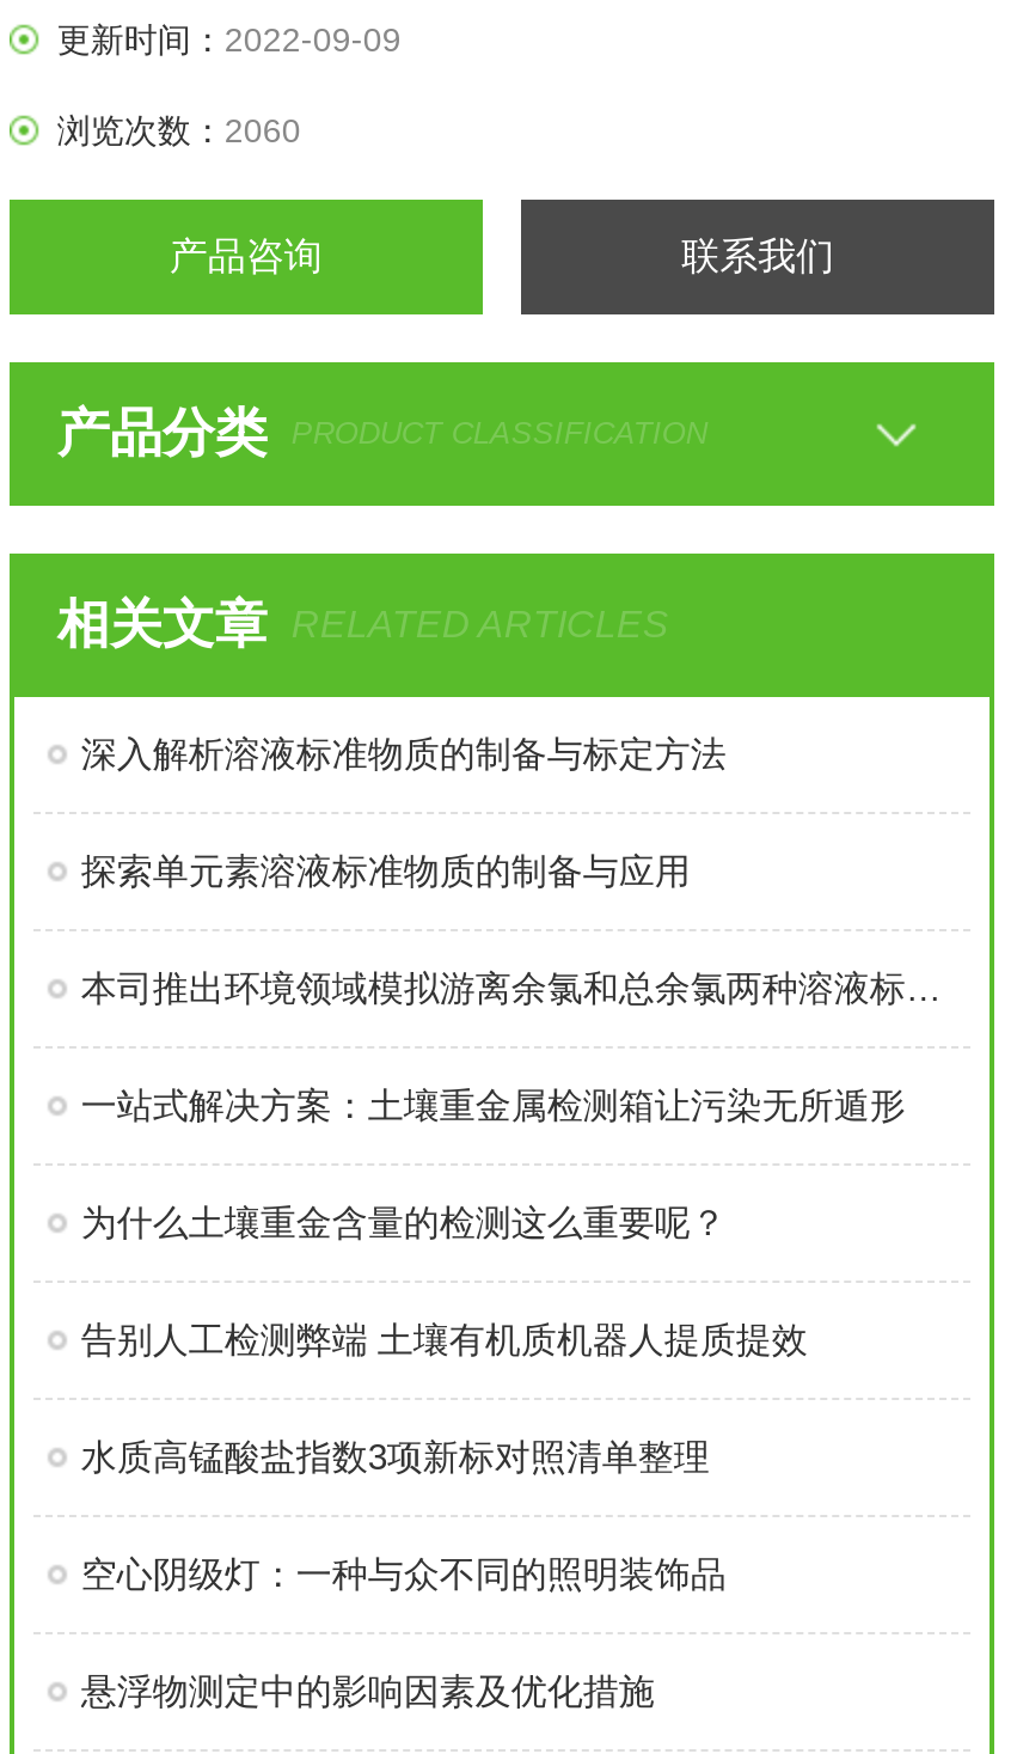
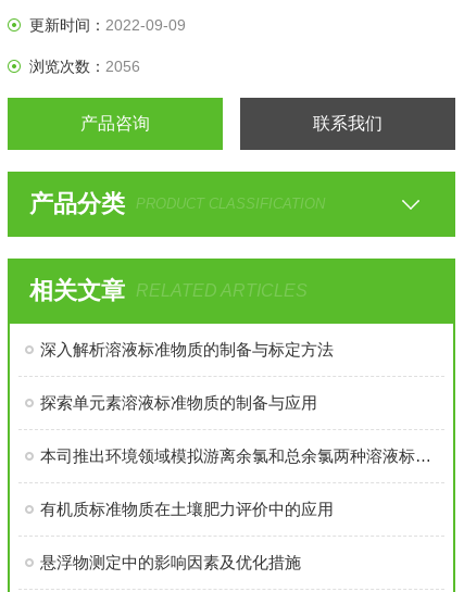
[57,110,301,148] 浏览次数：2060 -> [29,57,140,74] 浏览次数：2056
[81,1083,906,1593] 一站式解决方案：土壤重金属检测箱让污染无所遁形 | 为什么土壤重金含量的检测这么重要呢？ | 告别人工检测弊端 土壤有机质机器人提质提效 | 水质高锰酸盐指数3项新标对照清单整理 | 空心阴级灯：一种与众不同的照明装饰品 -> [40,499,333,518] 有机质标准物质在土壤肥力评价中的应用

